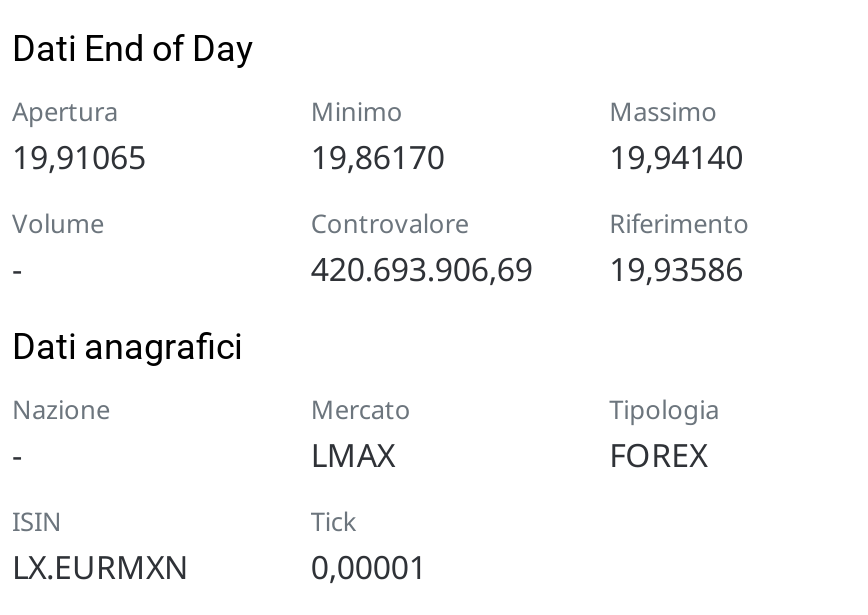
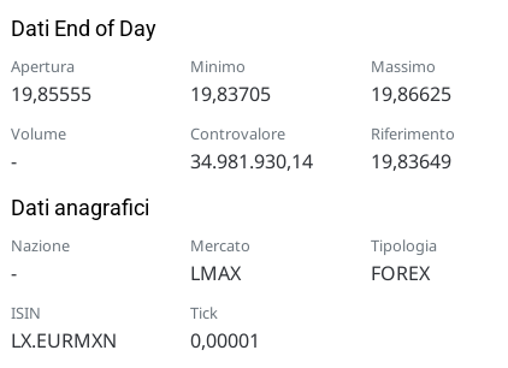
[12,134,146,178] 19,91065 -> [11,80,91,107] 19,85555
[311,134,445,178] 19,86170 -> [191,80,271,107] 19,83705
[609,134,743,178] 19,94140 -> [370,80,451,107] 19,86625
[311,246,533,290] 420.693.906,69 -> [191,148,313,174] 34.981.930,14
[609,246,743,290] 19,93586 -> [370,148,451,174] 19,83649

